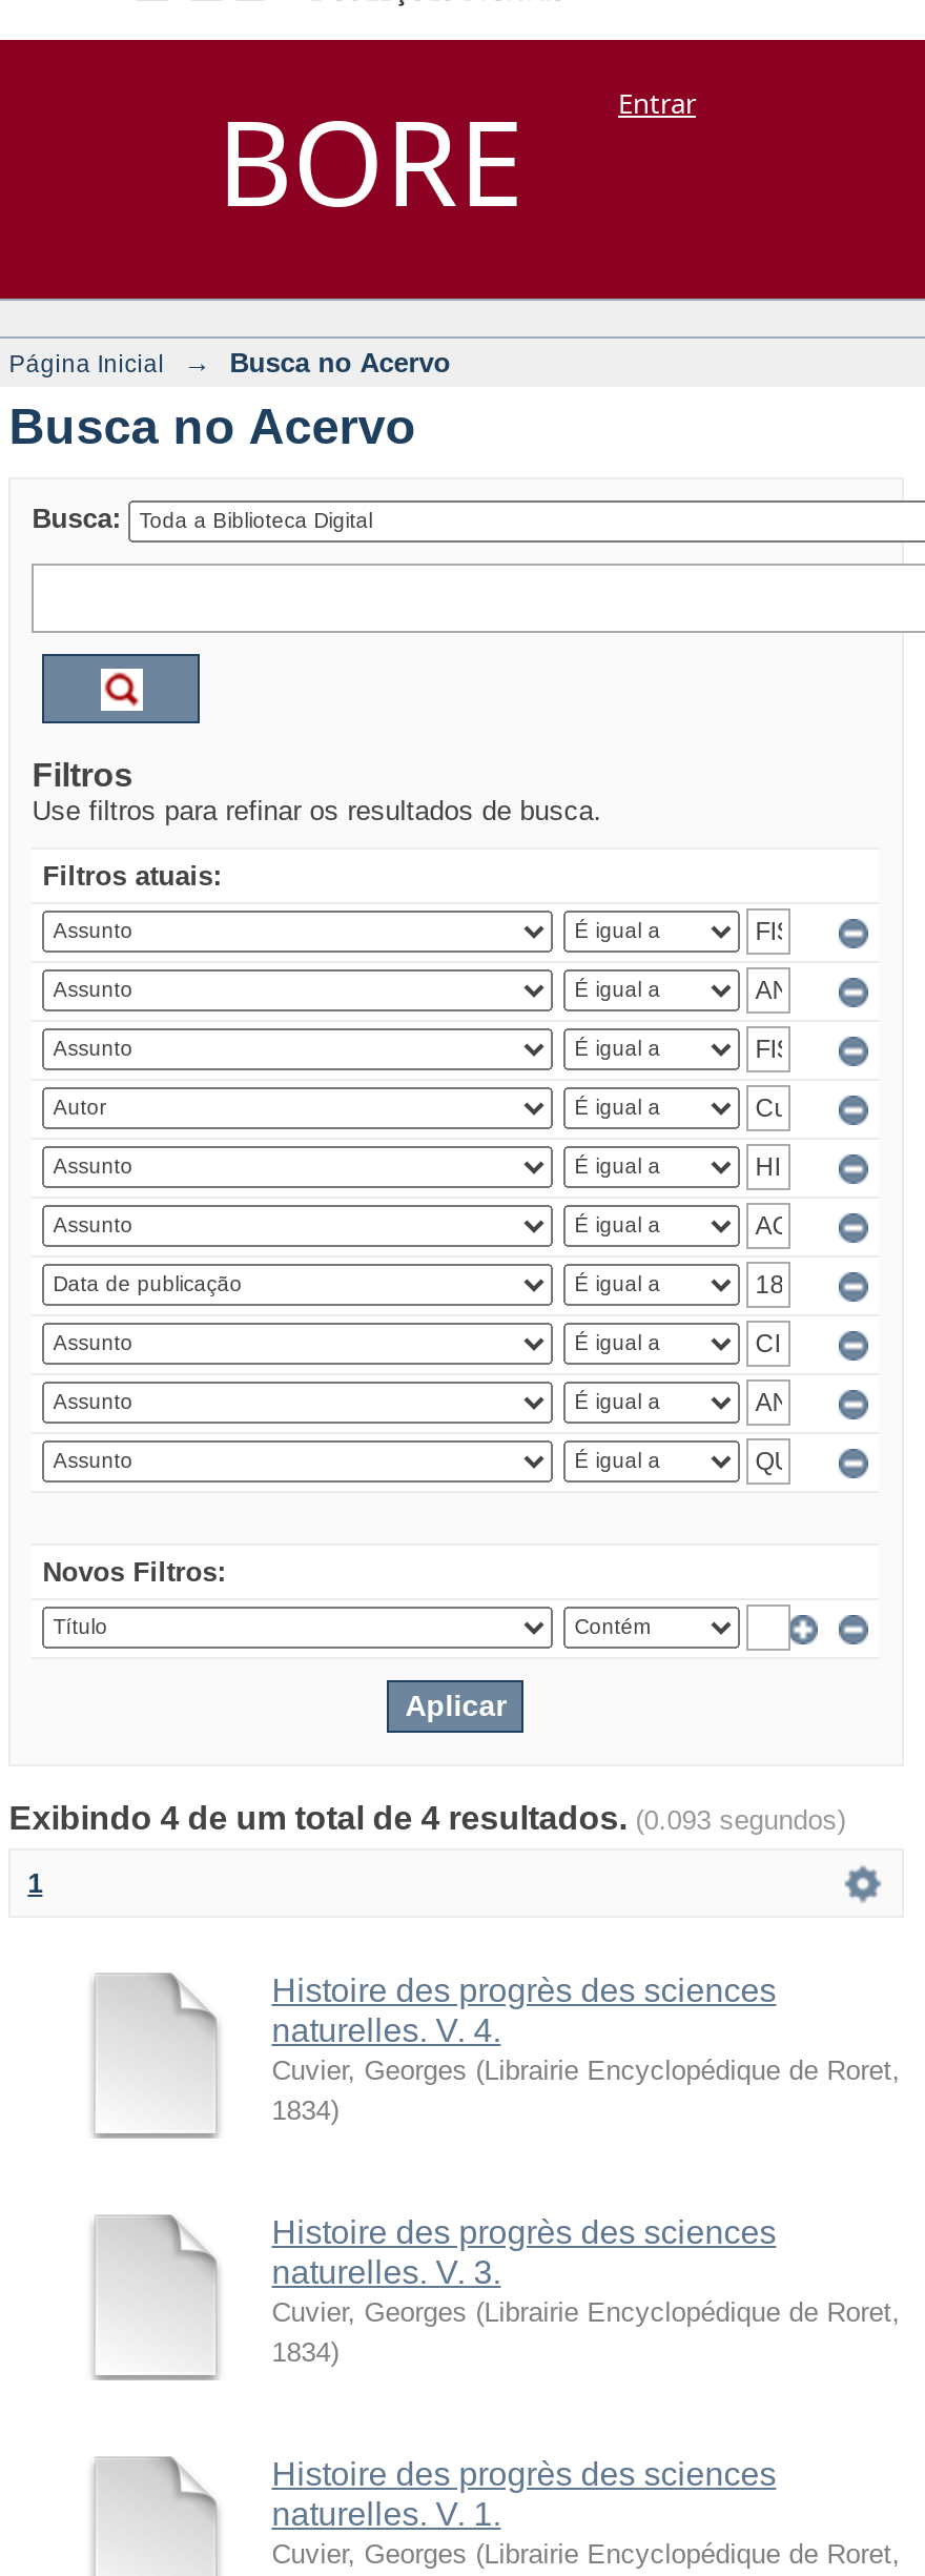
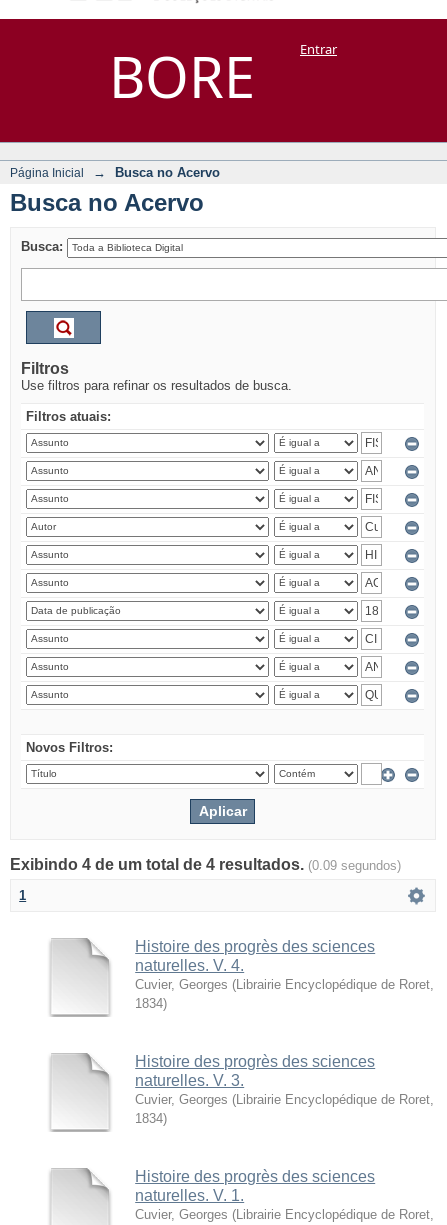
[9,1800,846,1836] Exibindo 4 de um total de 4 resultados. (0.093 segundos) -> [10,856,401,873] Exibindo 4 de um total de 4 resultados. (0.09 segundos)

